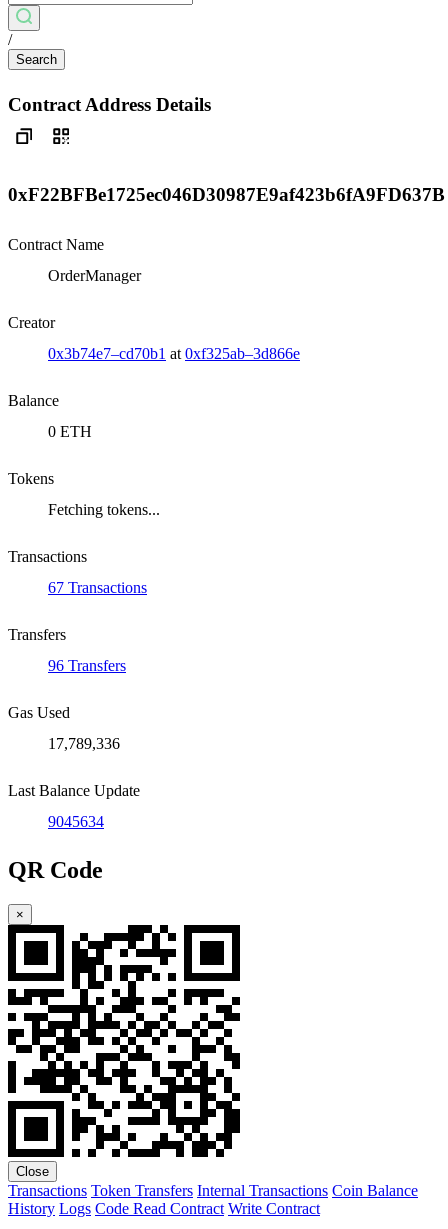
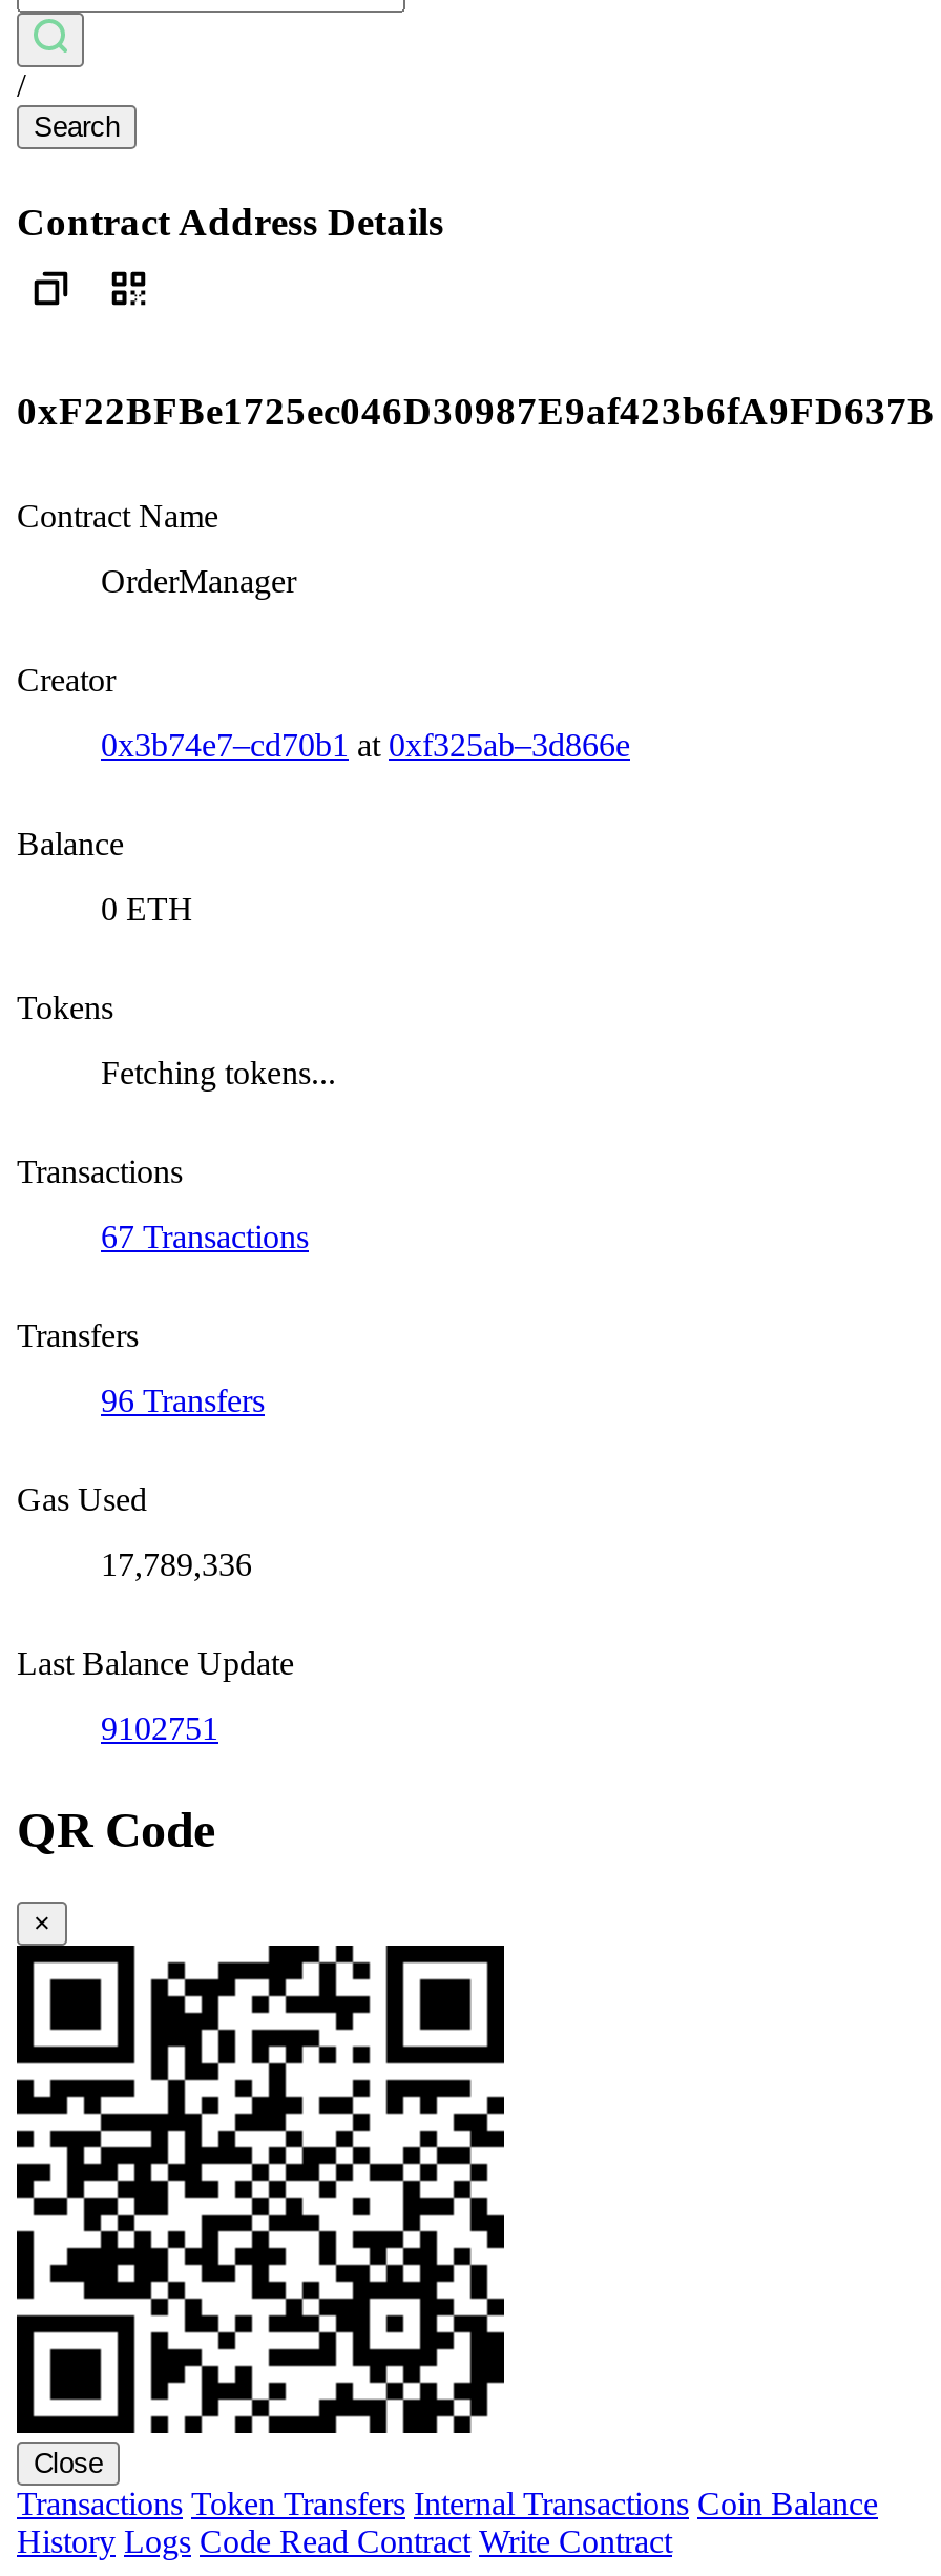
[48,813,104,830] 9045634 -> [101,1711,218,1746] 9102751

